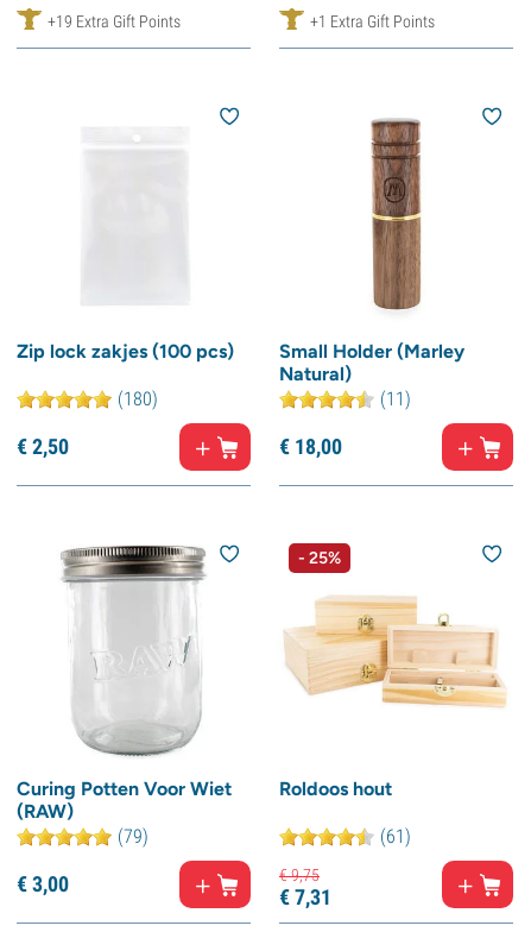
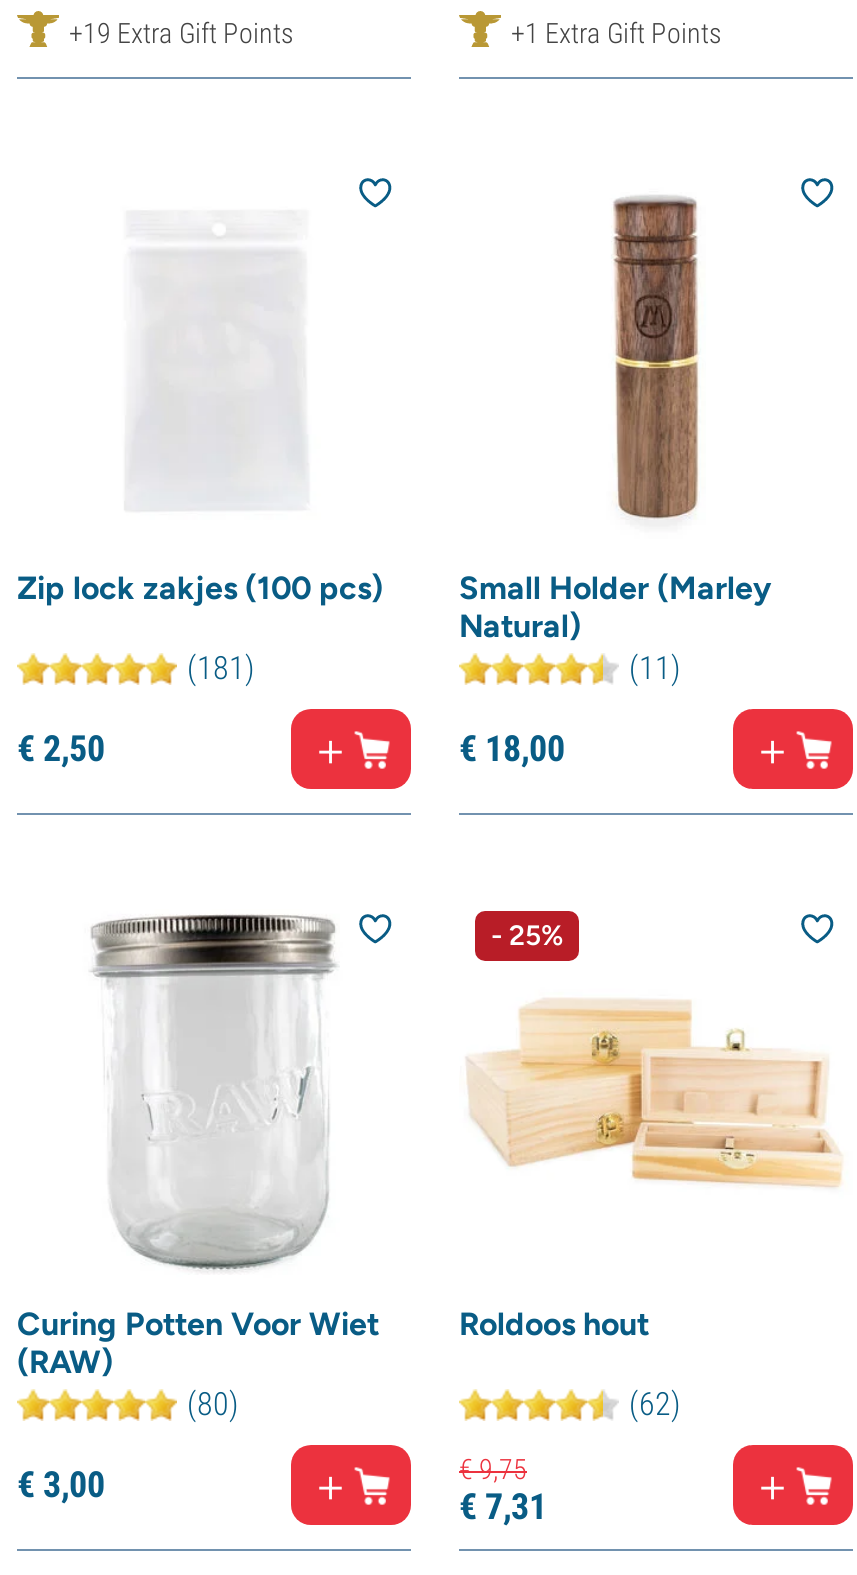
[118,388,158,410] (180) -> [187,649,255,687] (181)
[118,825,148,848] (79) -> [187,1385,239,1423] (80)
[380,825,411,848] (61) -> [629,1385,681,1423] (62)

